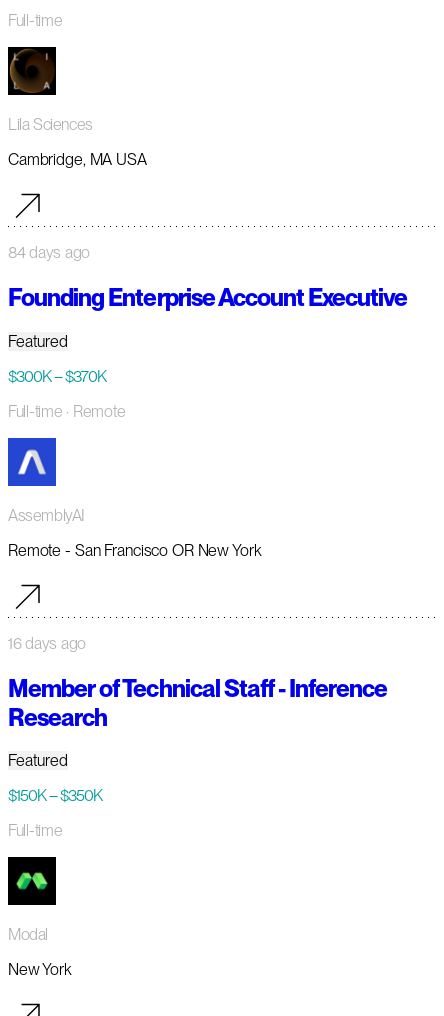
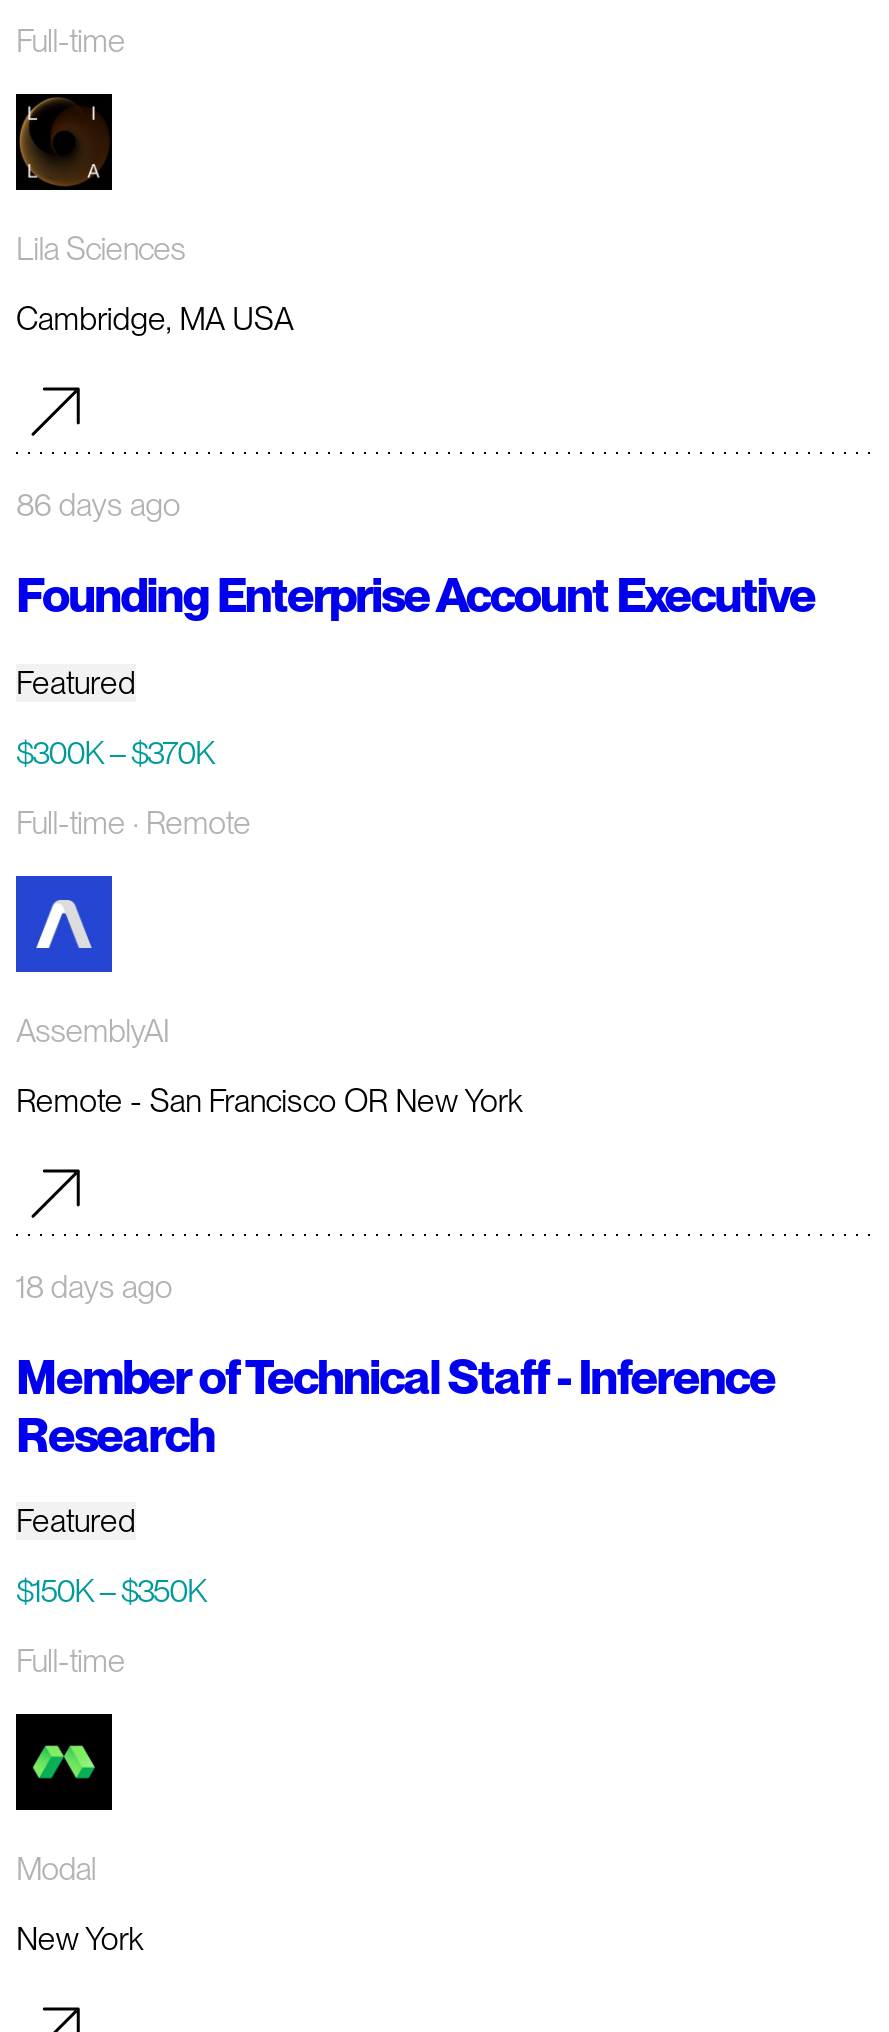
[8,243,90,262] 84 days ago -> [16,486,180,524] 86 days ago
[8,634,86,653] 16 days ago -> [16,1267,172,1305] 18 days ago

